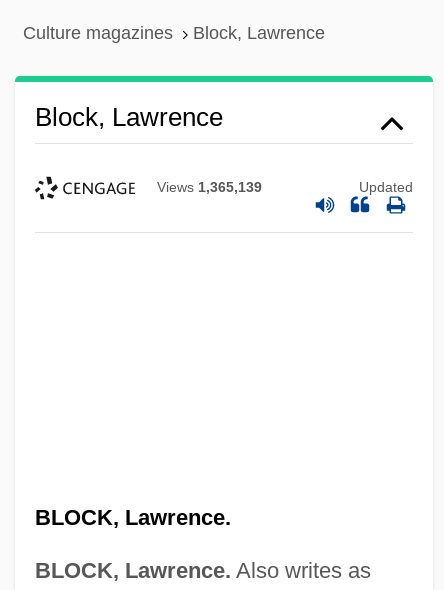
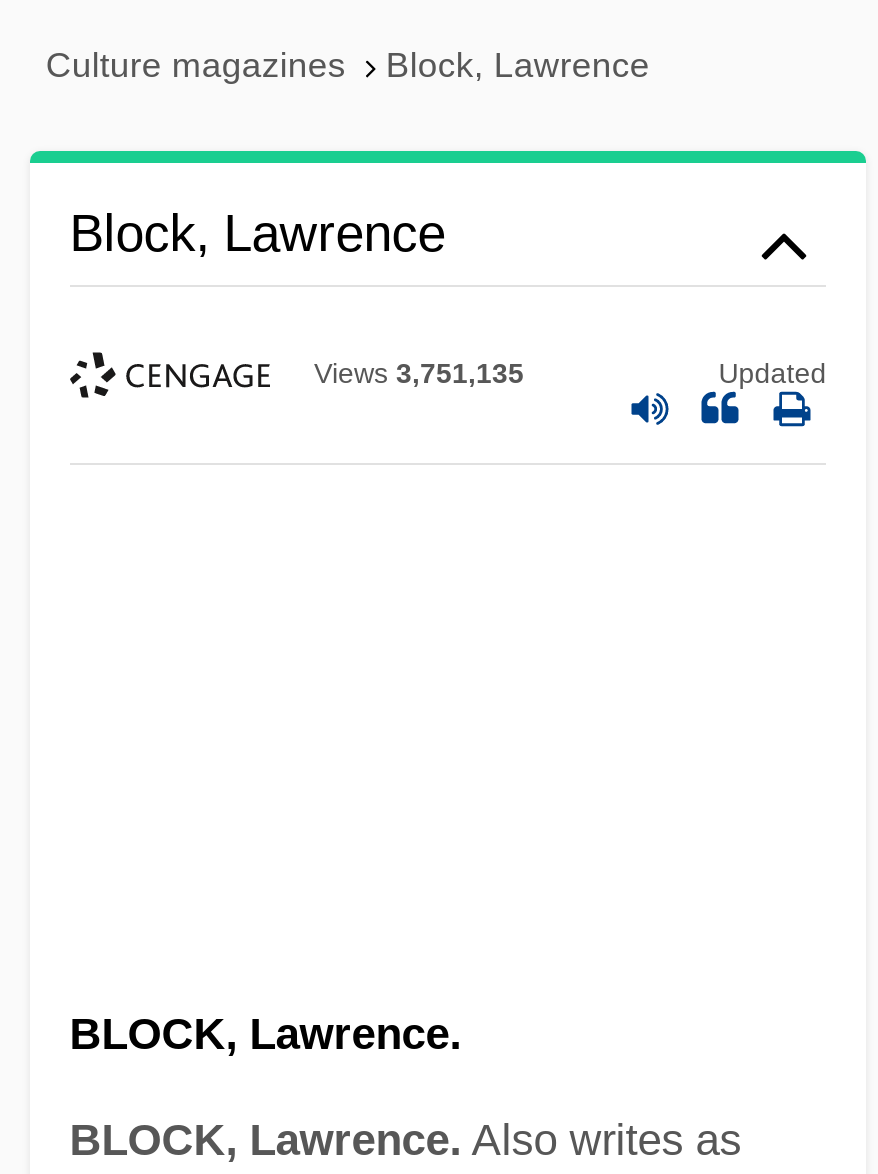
[157,179,262,195] Views 1,365,139 -> [314,358,524,390] Views 3,751,135

